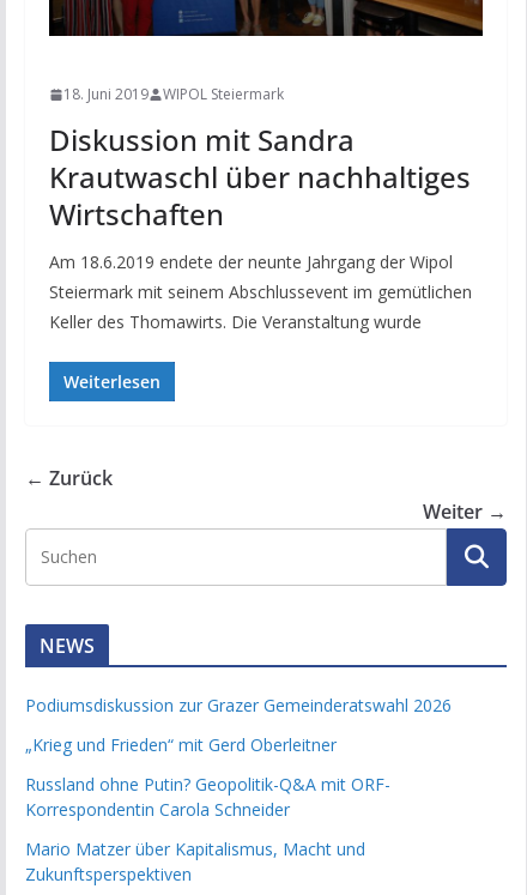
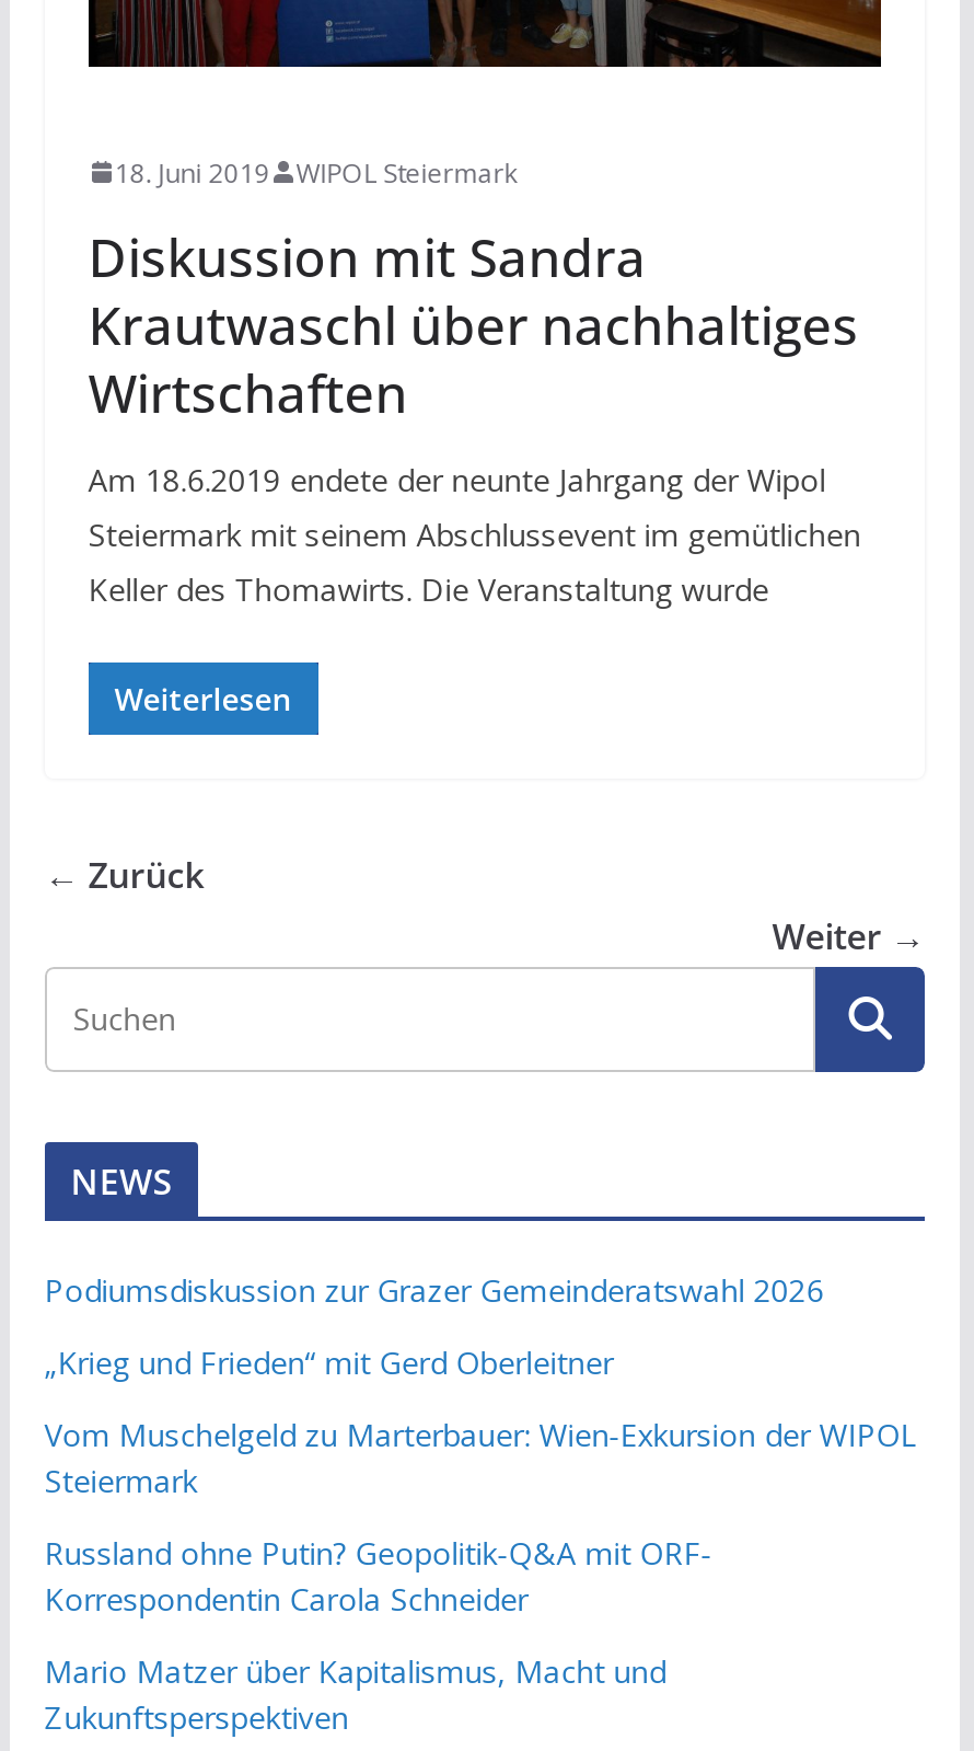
none -> [44,1414,918,1501] Vom Muschelgeld zu Marterbauer: Wien-Exkursion der WIPOL | Steiermark

